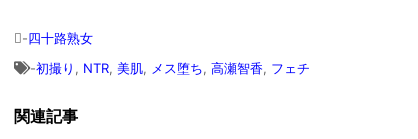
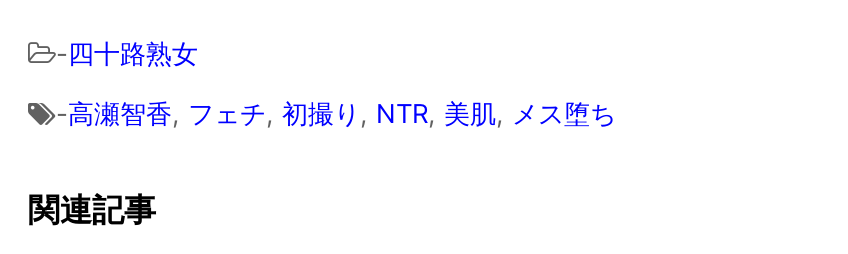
[30,60,310,76] -初撮り, NTR,美肌,メス堕ち,高瀬智香,フェチ -> [56,97,616,129] -高瀬智香,フェチ,初撮り, NTR,美肌,メス堕ち

